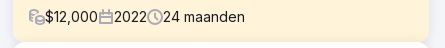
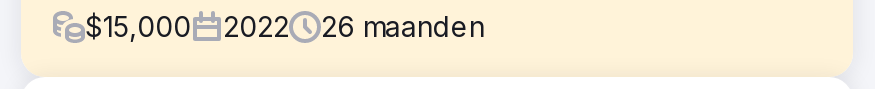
[45,8,98,25] $12,000 -> [85,9,191,43] $15,000
[163,8,245,25] 24 maanden -> [321,9,485,43] 26 maanden

